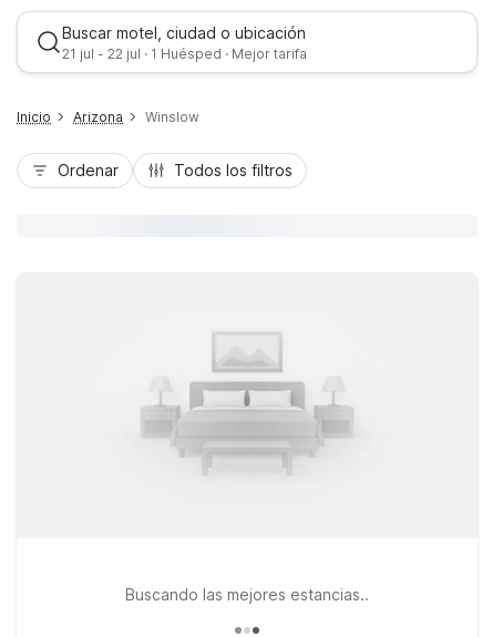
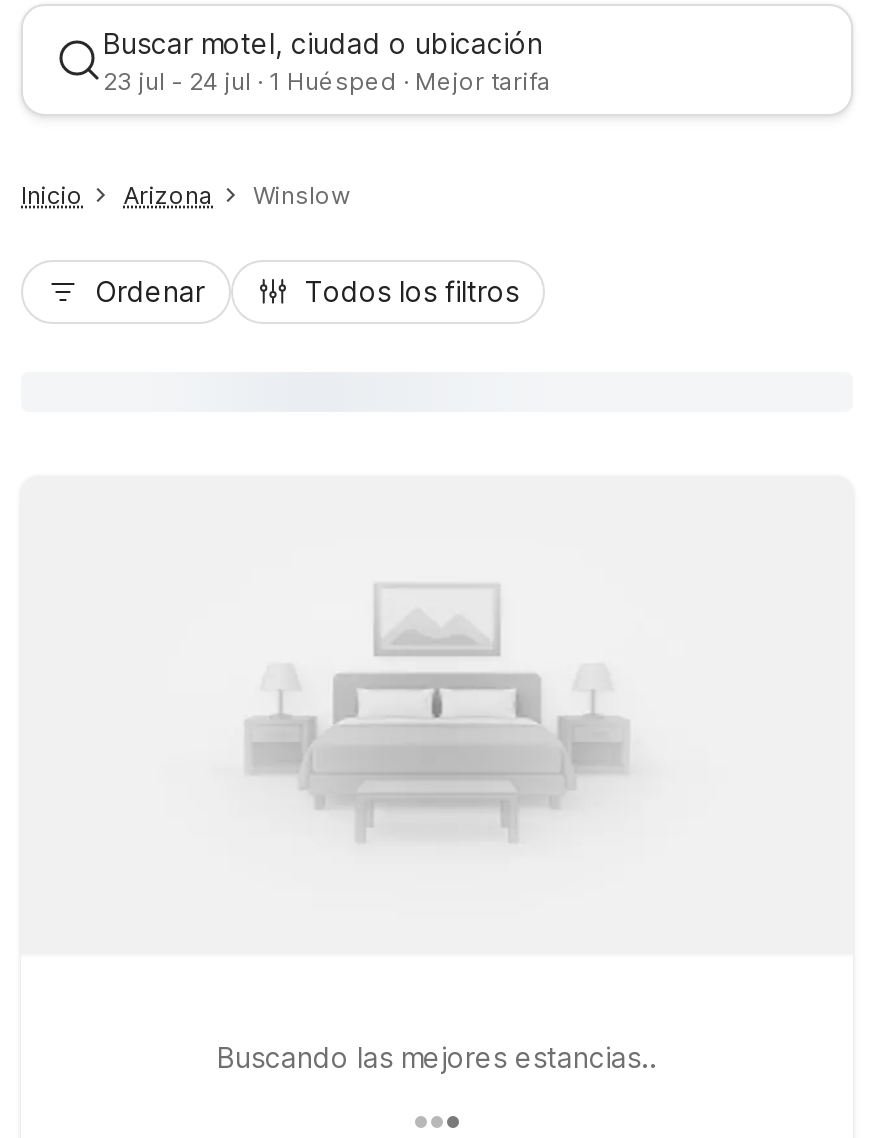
[62,45,307,62] 21 jul - 22 jul · 1 Huésped · Mejor tarifa -> [103,66,551,96] 23 jul - 24 jul · 1 Huésped · Mejor tarifa

